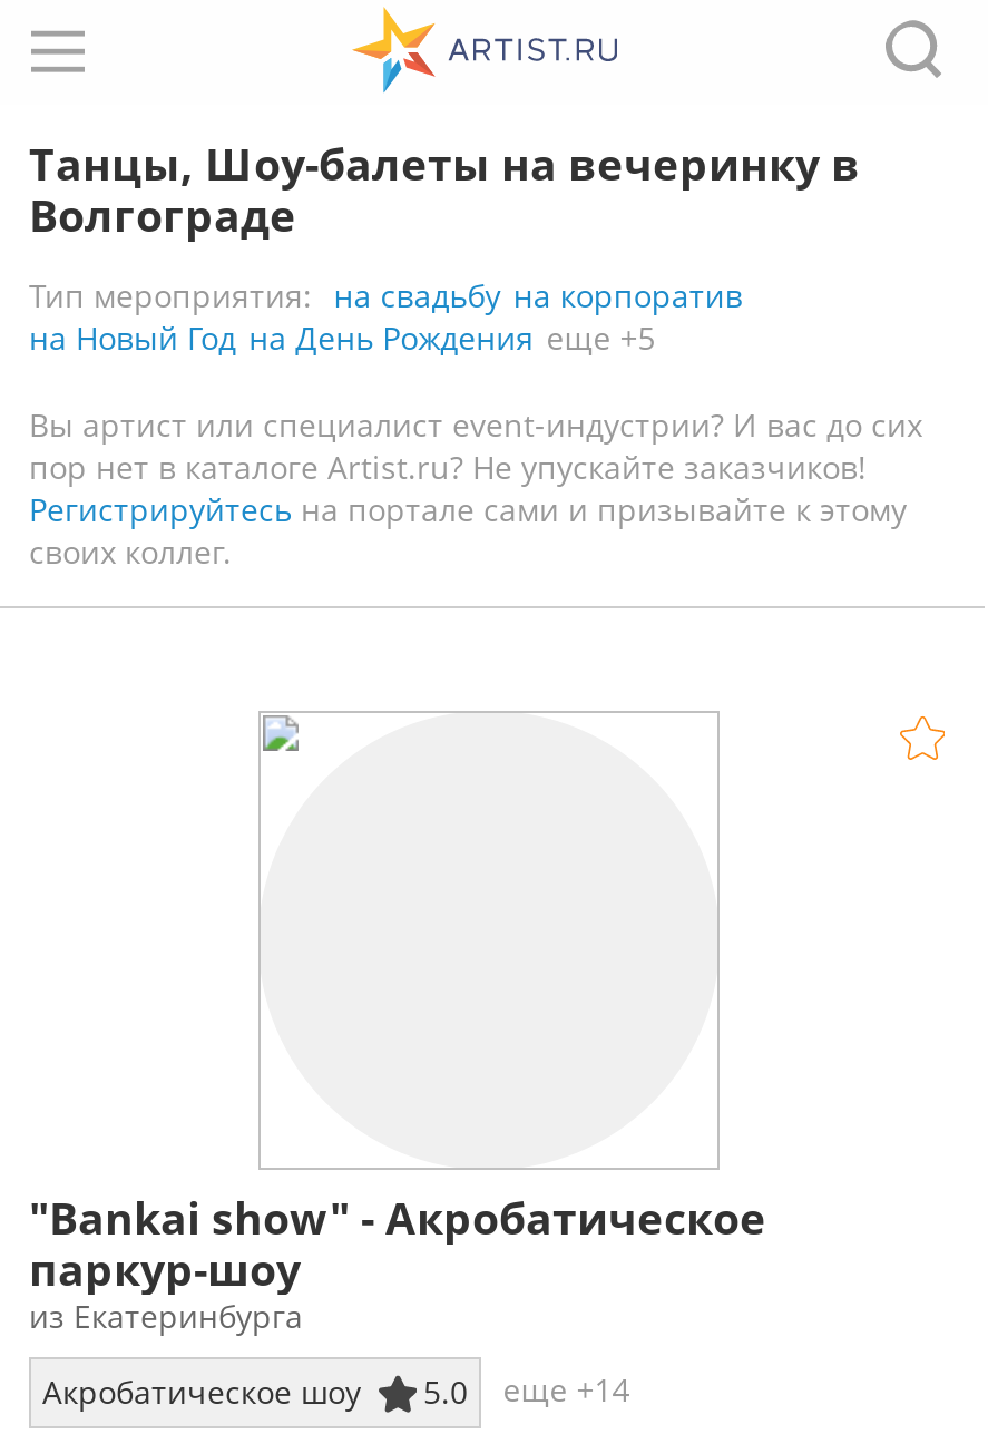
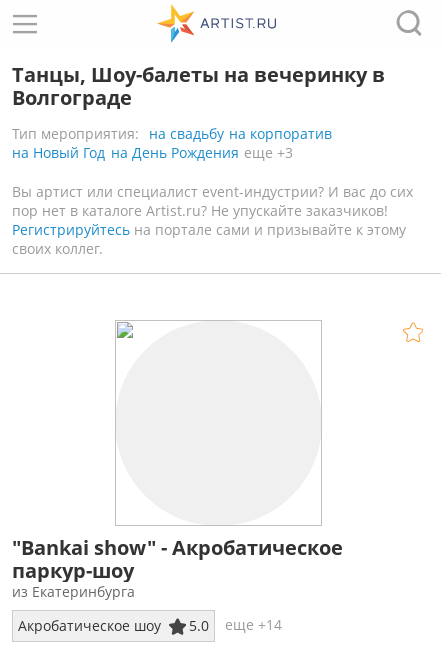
[29,317,655,360] на Новый Год на День Рождения еще +5 -> [12,143,293,162] на Новый Год на День Рождения еще +3

